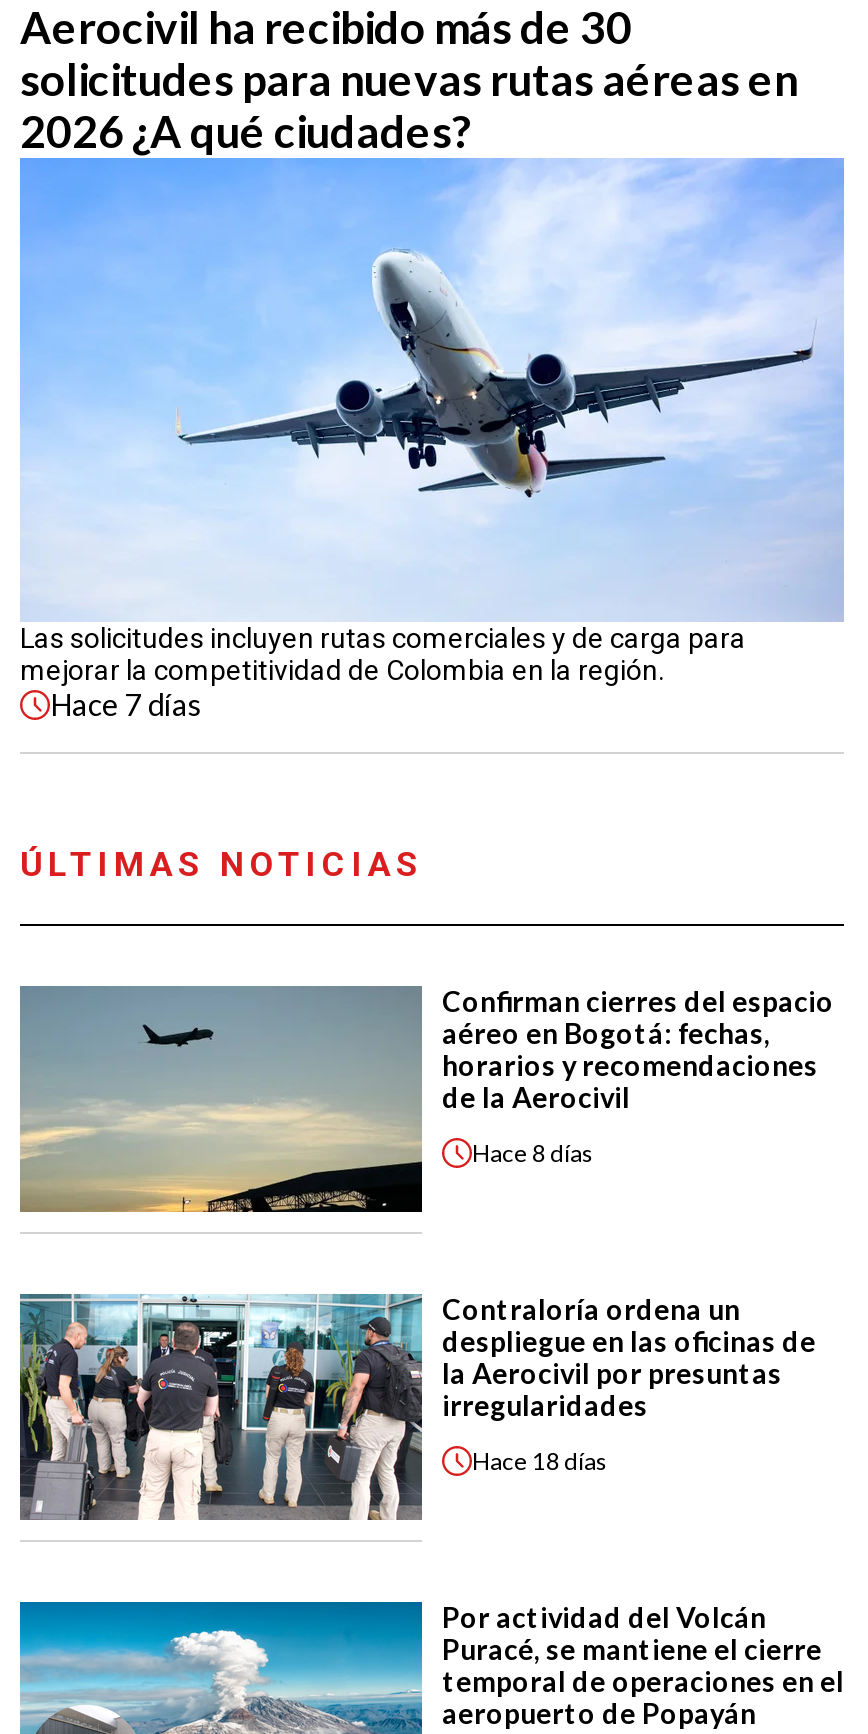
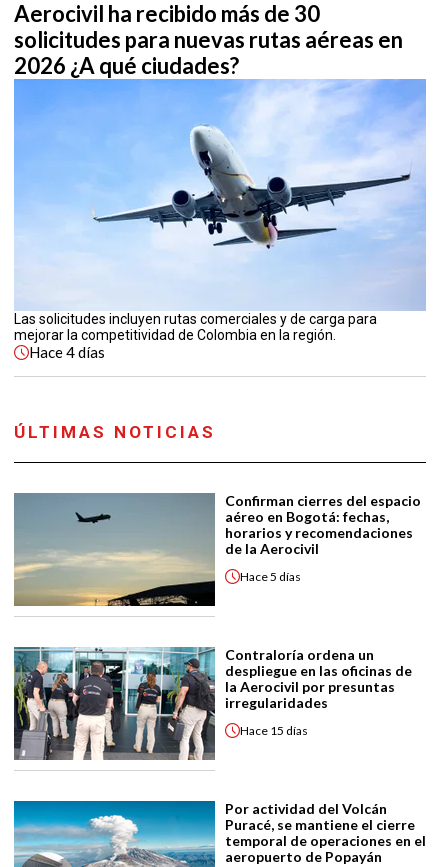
[50,686,202,722] Hace 7 días -> [29,343,105,361] Hace 4 días
[472,1137,594,1167] Hace 8 días -> [240,568,301,583] Hace 5 días
[472,1445,608,1475] Hace 18 días -> [240,722,308,737] Hace 15 días

